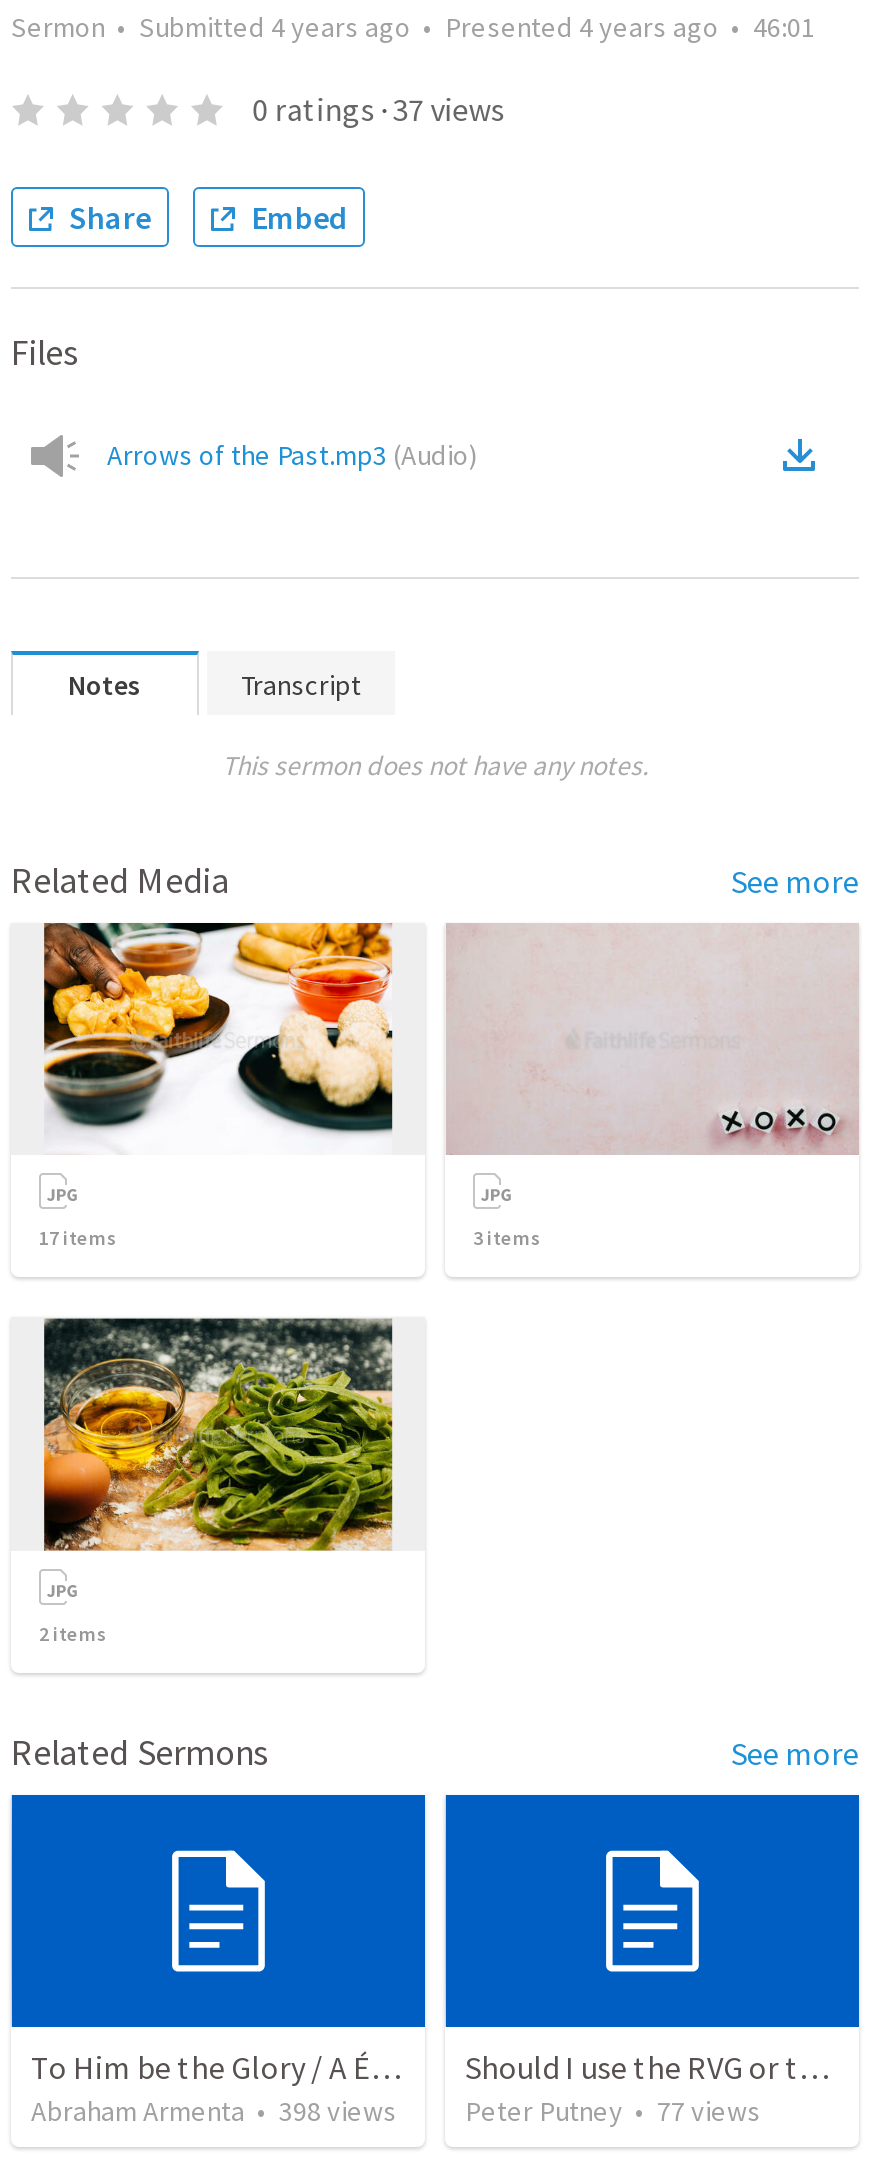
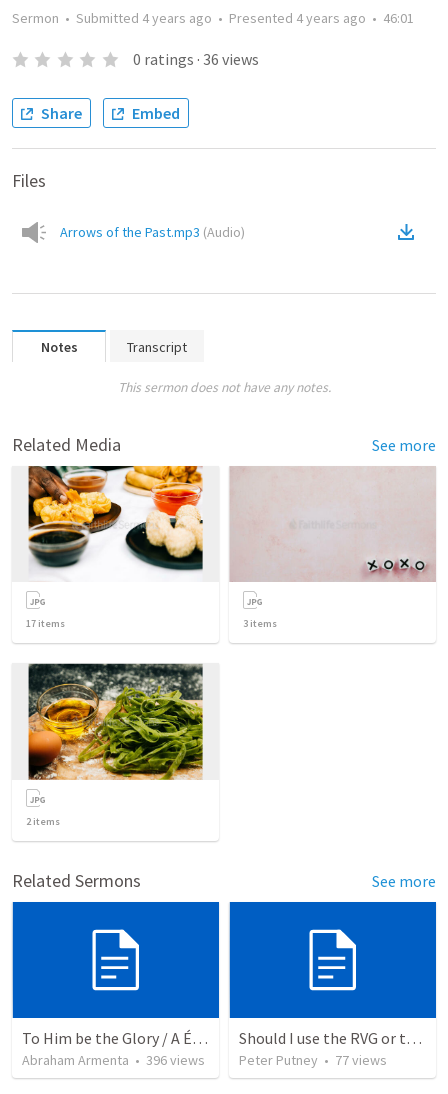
[252,89,504,129] 0 ratings · 37 views -> [133,49,259,69] 0 ratings · 36 views
[31,2094,397,2130] Abraham Armenta • 398 views -> [22,1051,205,1069] Abraham Armenta • 396 views

